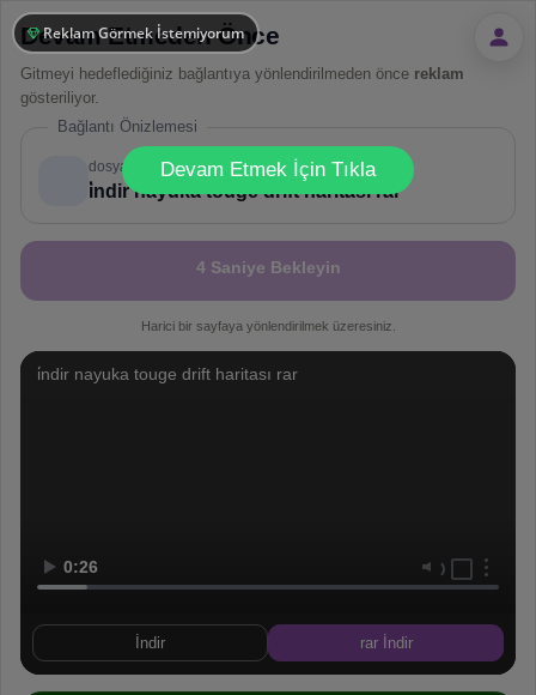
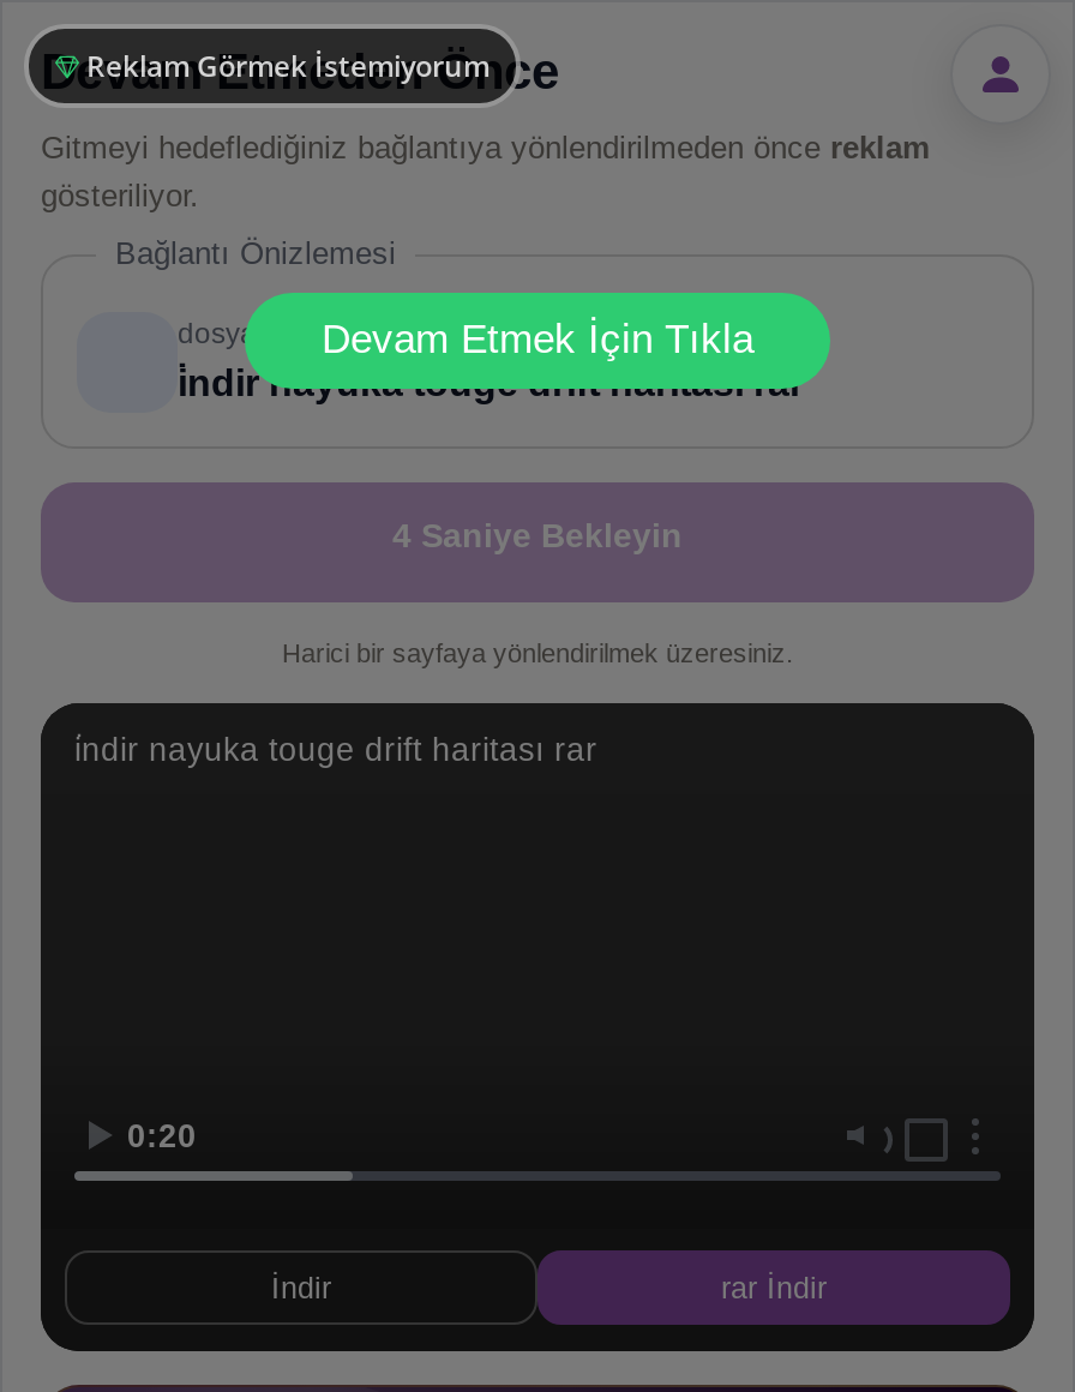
[63,558,98,576] 0:26 -> [127,1117,197,1153] 0:20

